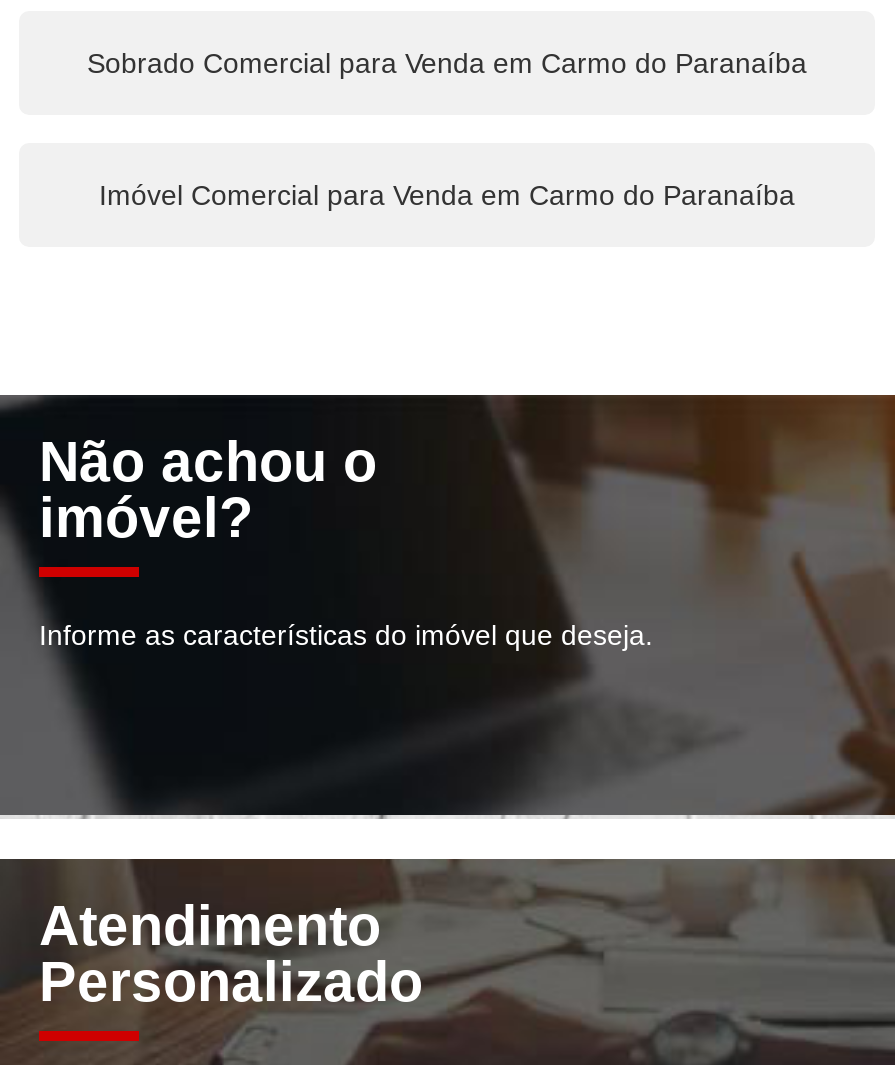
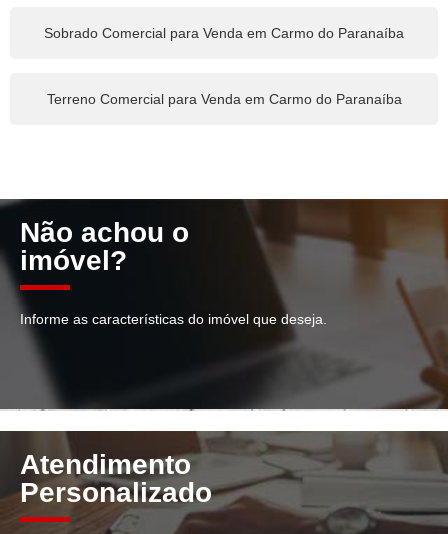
[99,179,795,211] Imóvel Comercial para Venda em Carmo do Paranaíba -> [46,91,401,107] Terreno Comercial para Venda em Carmo do Paranaíba

